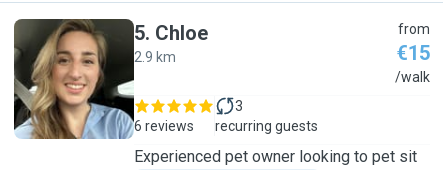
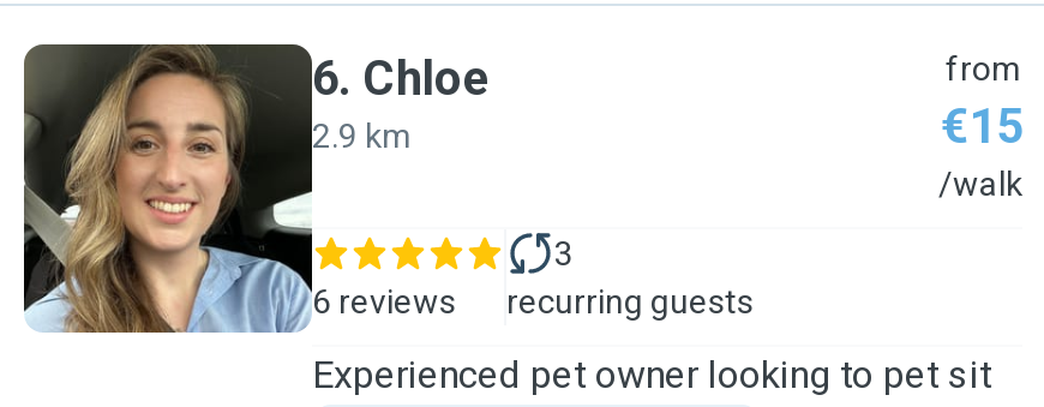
[134,21,208,45] 5. Chloe -> [312,49,490,107] 6. Chloe

